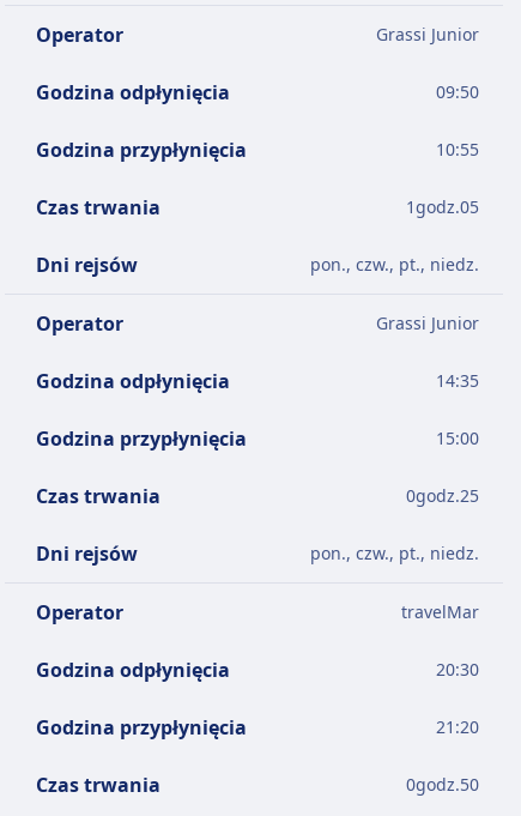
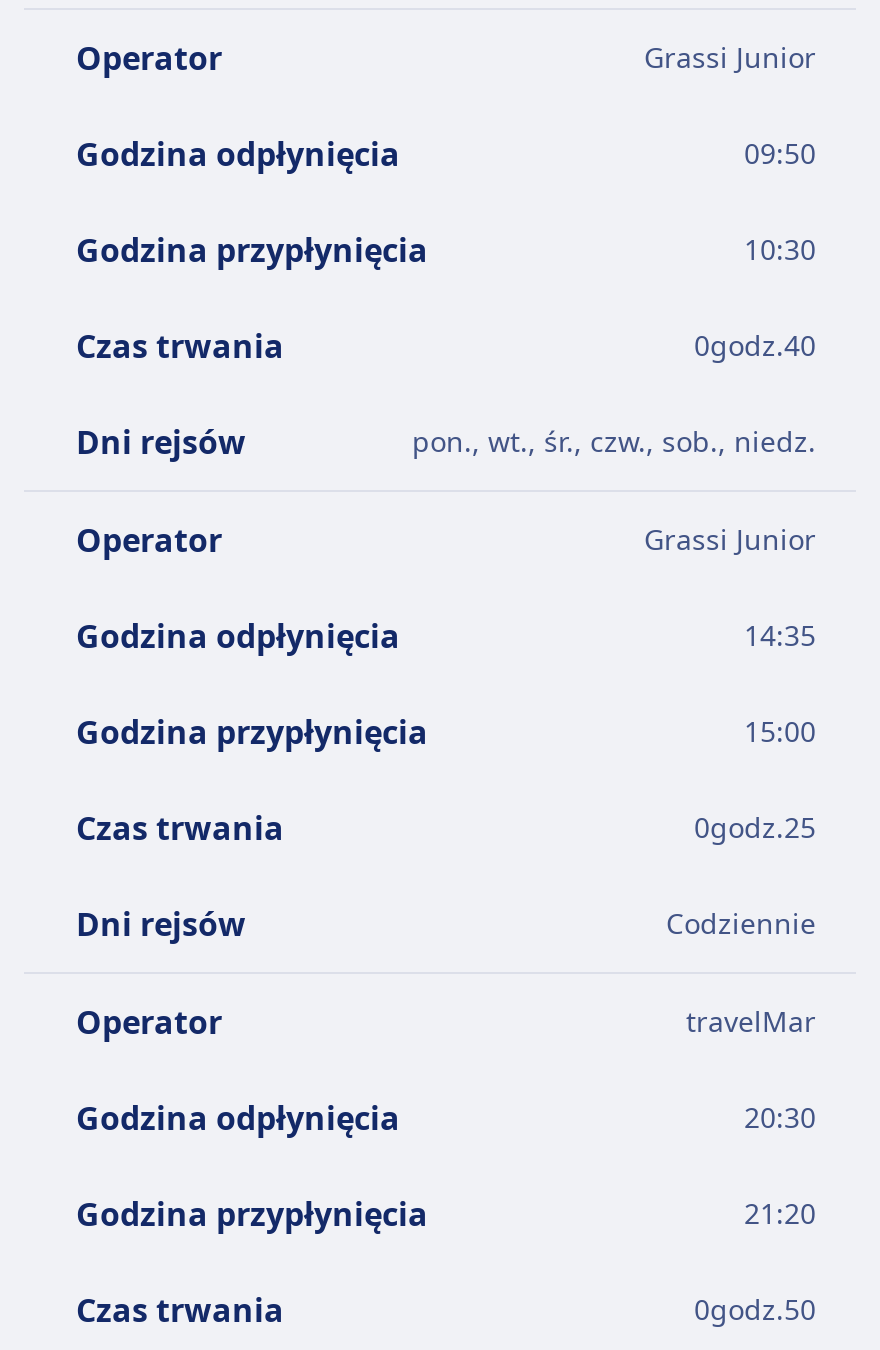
[436,138,479,161] 10:55 -> [744,230,816,268] 10:30
[406,195,479,218] 1godz.05 -> [694,326,816,364] 0godz.40
[310,253,479,276] pon., czw., pt., niedz. -> [412,422,816,460] pon., wt., śr., czw., sob., niedz.
[310,542,479,564] pon., czw., pt., niedz. -> [666,904,816,942] Codziennie

